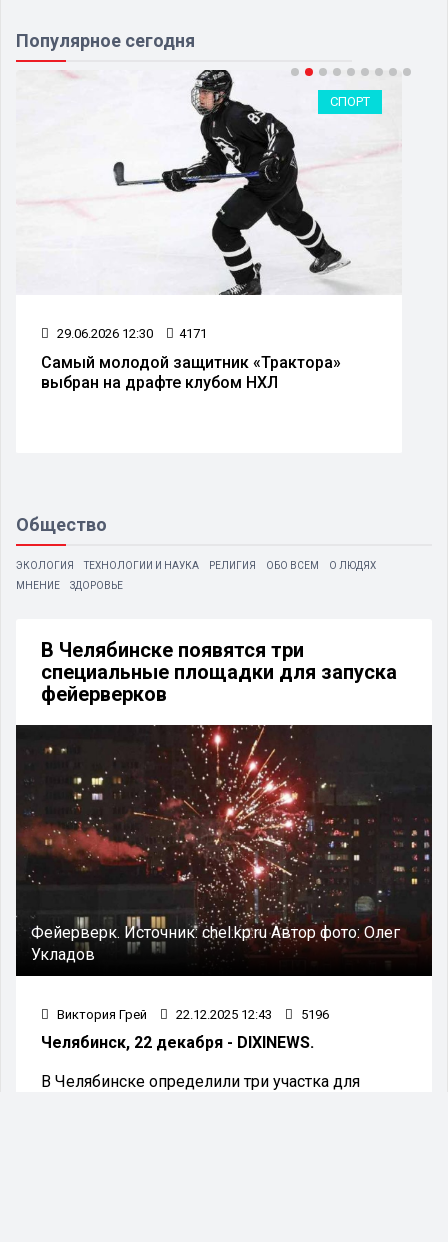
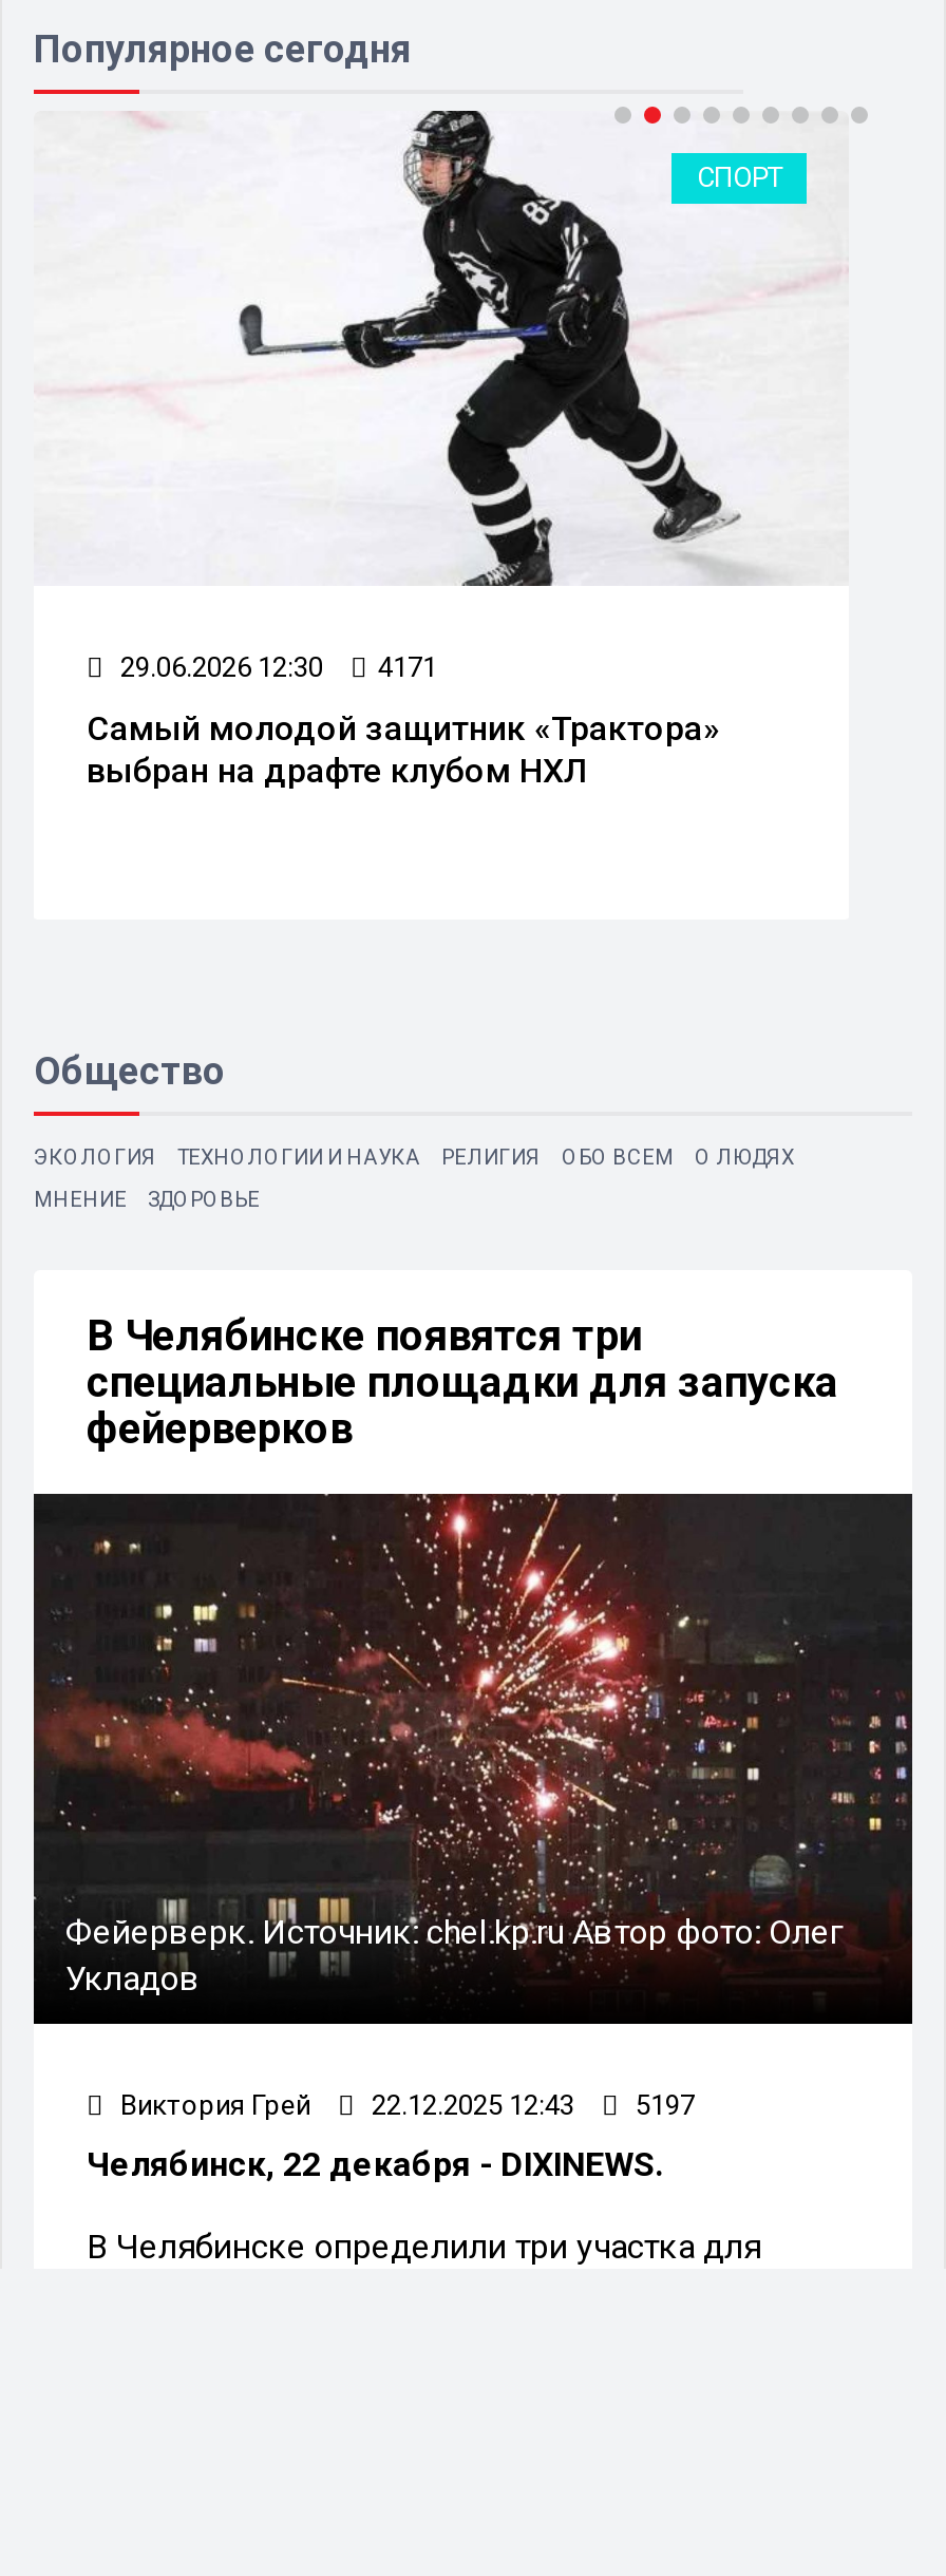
[54,1007,329,1022] Виктория Грей 22.12.2025 12:43 5196 -> [114,2089,695,2120] Виктория Грей 22.12.2025 12:43 5197

